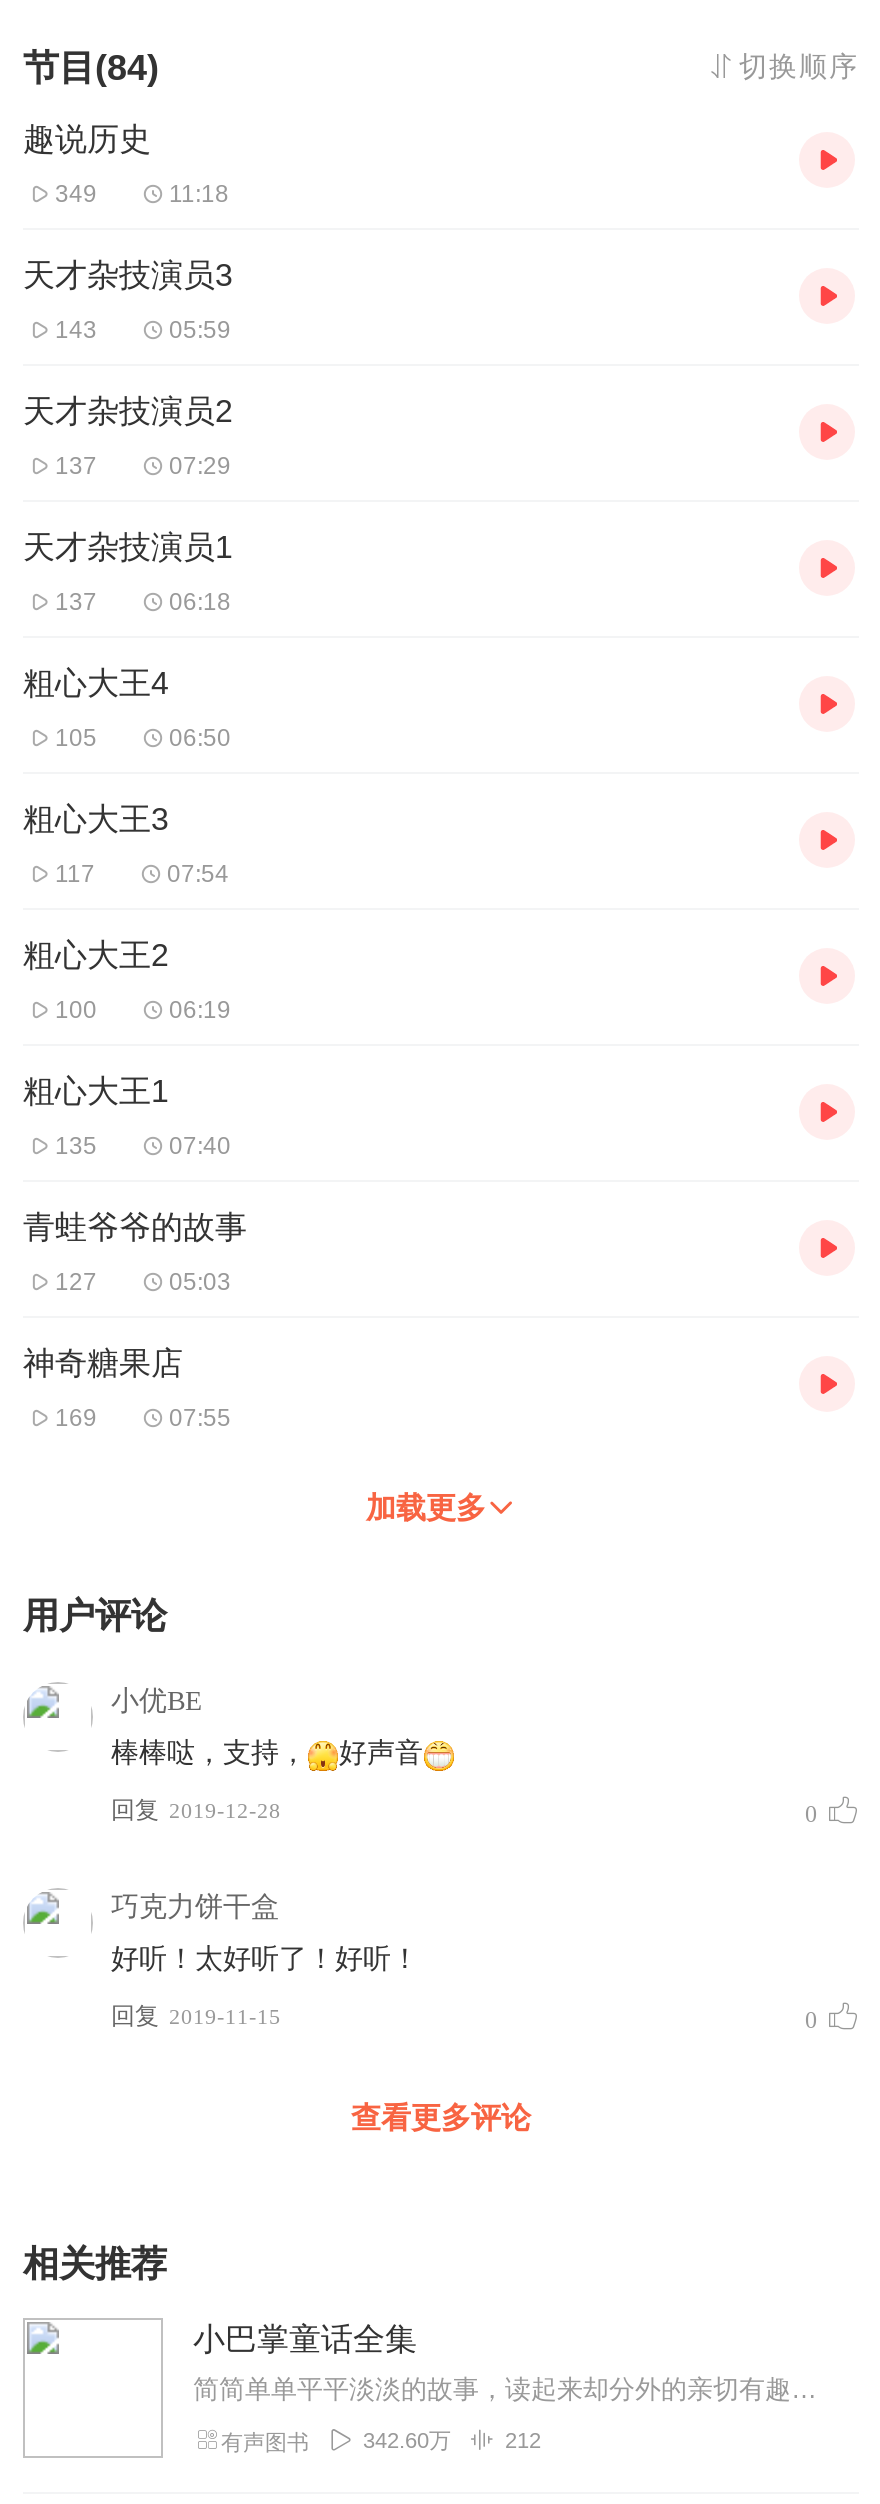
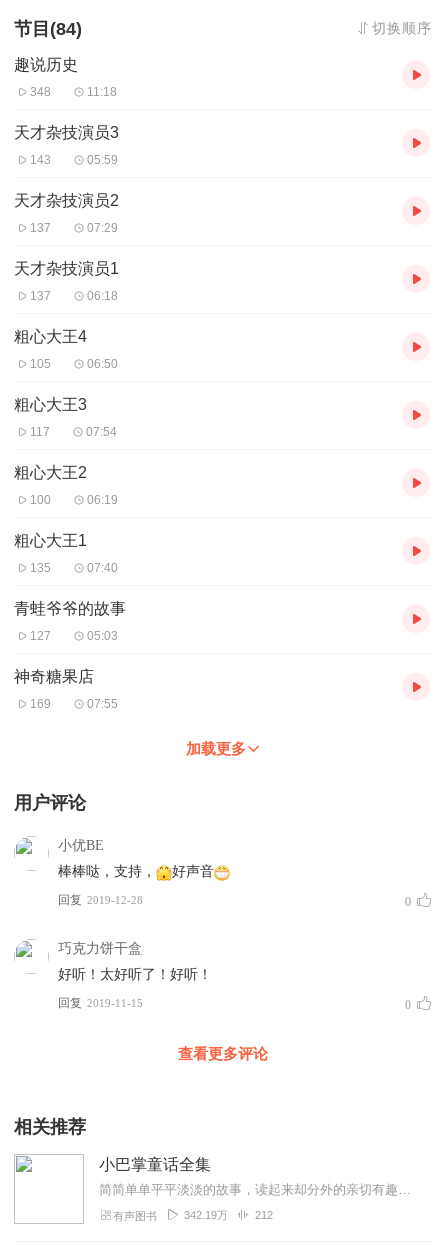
[55,180,97,208] 349 -> [30,85,51,99] 348
[363,2428,451,2452] 342.60万 -> [184,1209,228,1221] 342.19万

